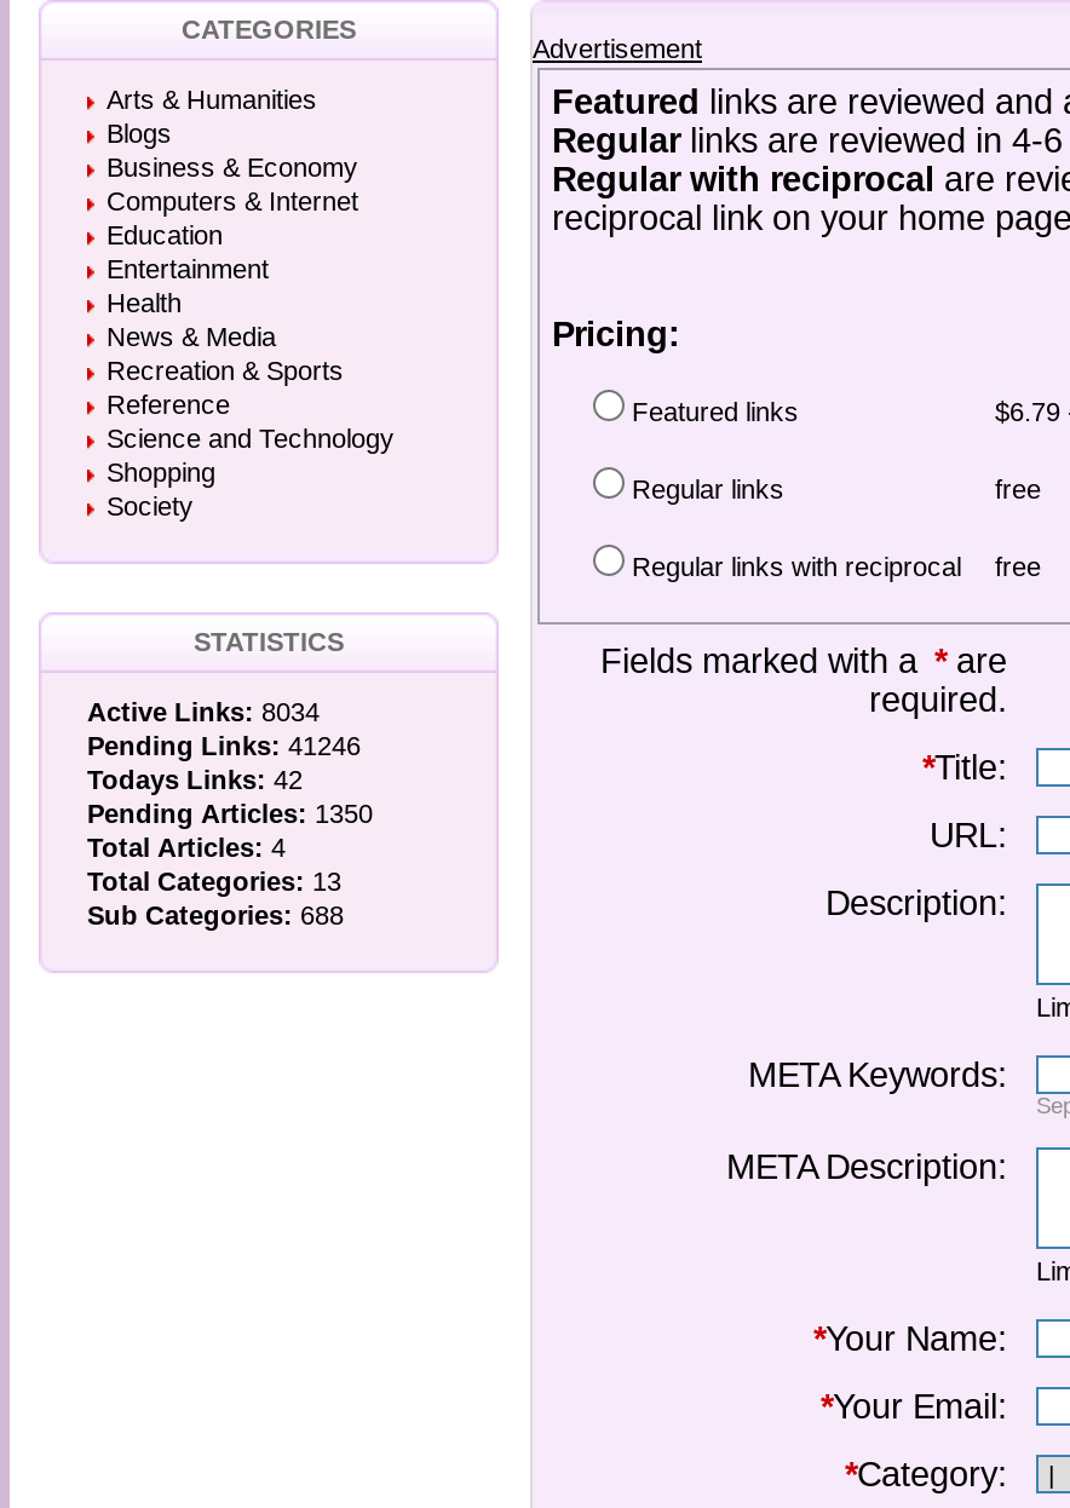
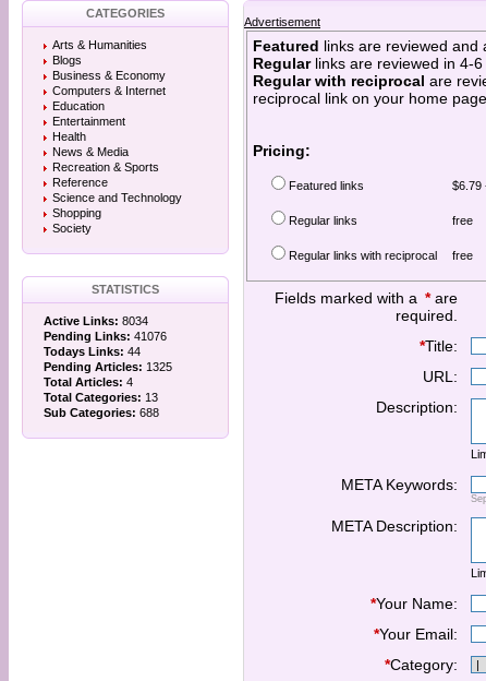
[87,731,361,760] Pending Links: 41246 -> [44,330,167,343] Pending Links: 41076
[87,765,303,794] Todays Links: 42 -> [44,345,141,358] Todays Links: 44
[87,799,373,828] Pending Articles: 1350 -> [44,360,172,373] Pending Articles: 1325

